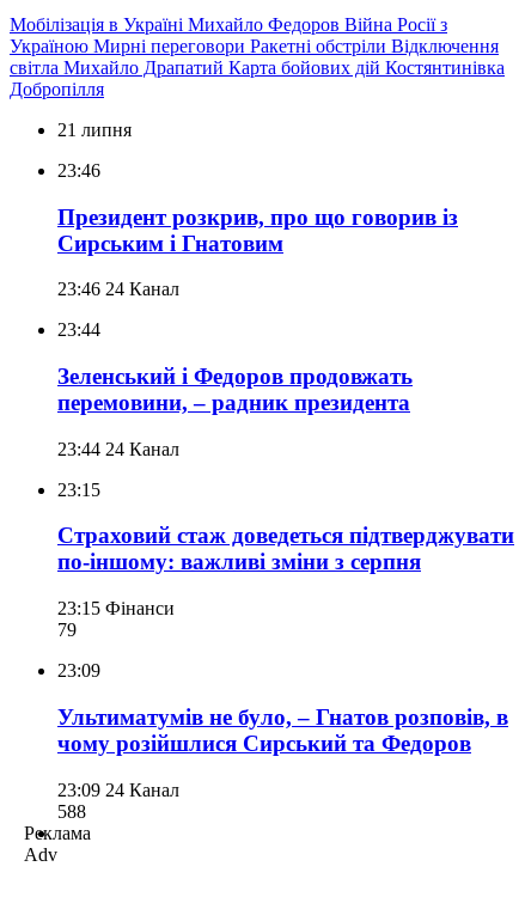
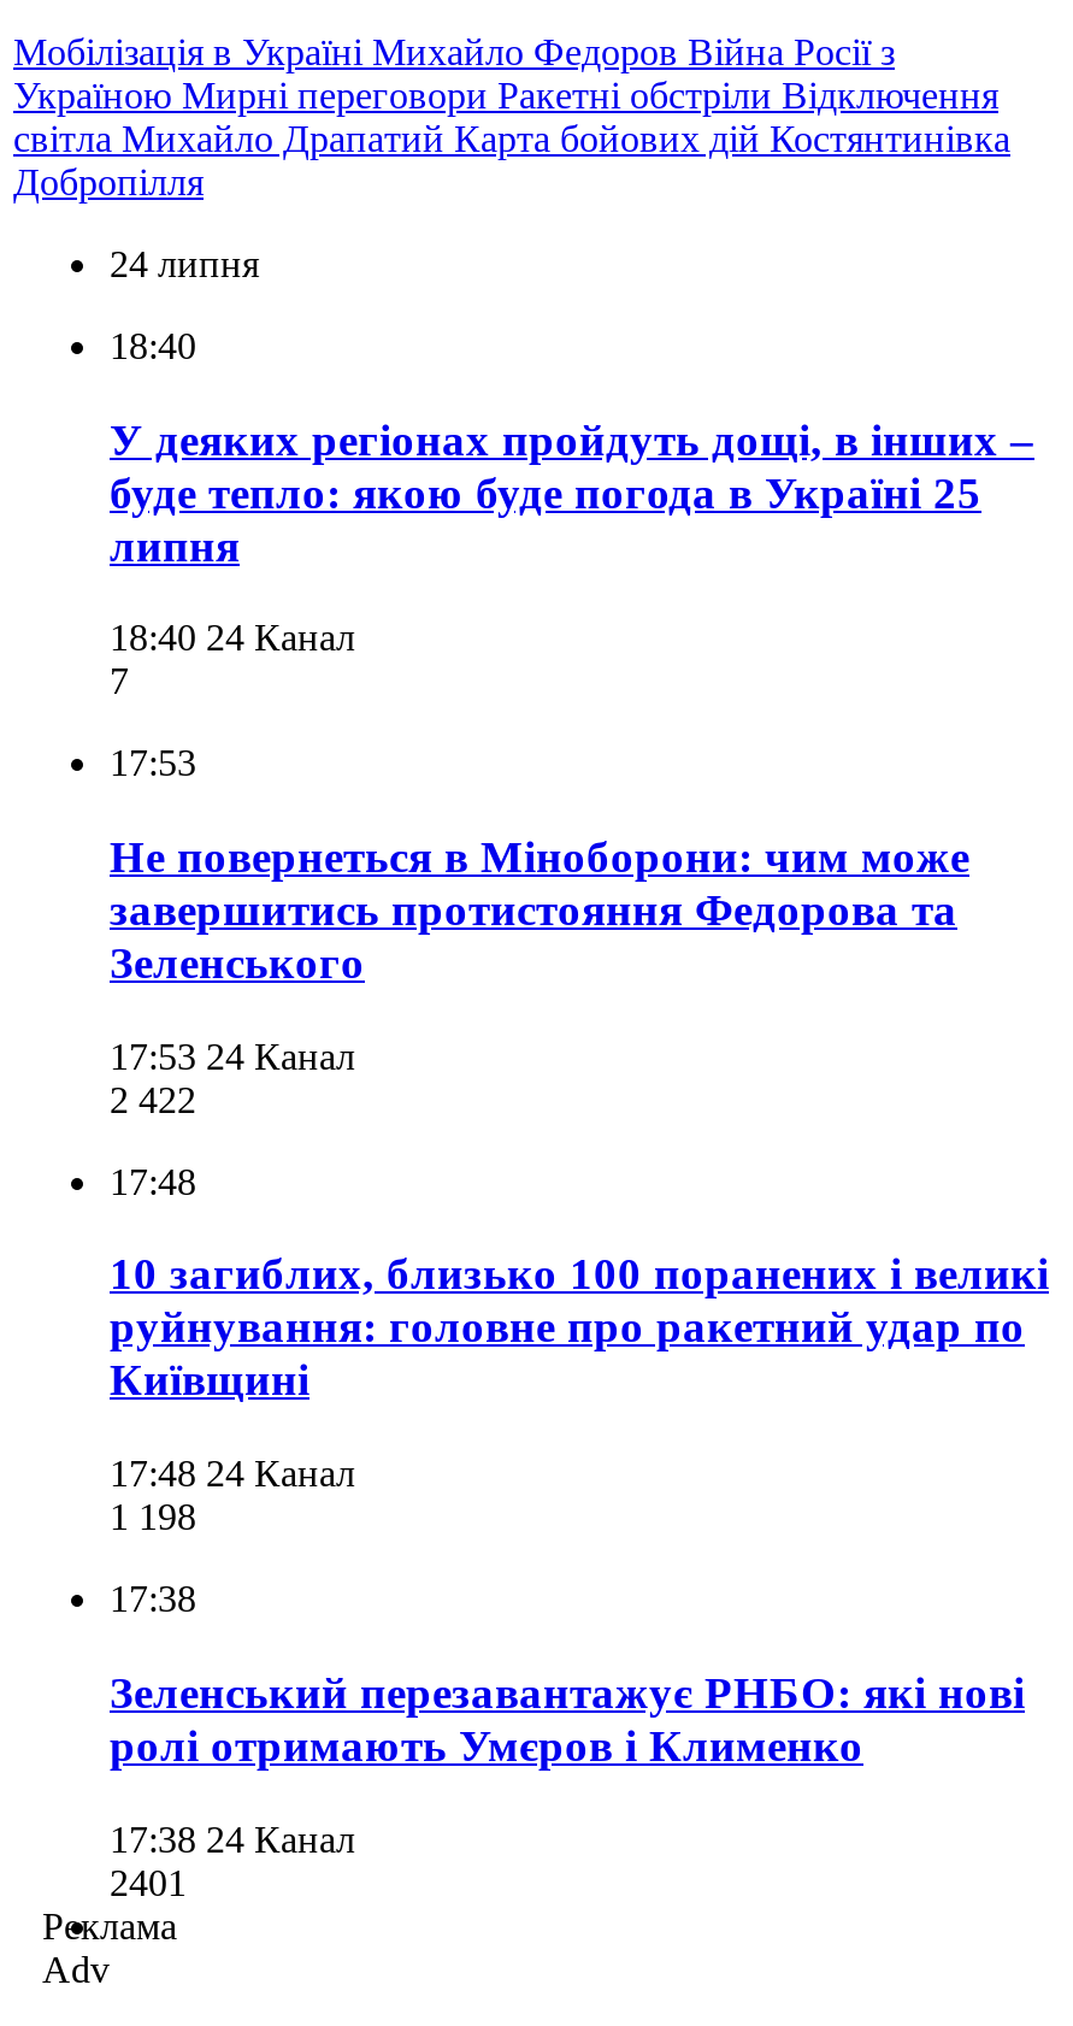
[57,119,132,140] 21 липня -> [110,243,259,284] 24 липня
[57,160,100,180] 23:46 -> [110,325,196,366] 18:40
[57,204,458,255] Президент розкрив, про що говорив із | Сирським і Гнатовим -> [110,413,1034,570] У деяких регіонах пройдуть дощі, в інших – | буде тепло: якою буде погода в Україні 25 | липня
[57,279,179,299] 23:46 24 Канал -> [110,617,355,702] 18:40 24 Канал | 7
[57,320,100,340] 23:44 -> [110,743,196,784] 17:53
[57,364,413,415] Зеленський і Федоров продовжать | перемовини, – радник президента -> [110,831,969,988] Не повернеться в Міноборони: чим може | завершитись протистояння Федорова та | Зеленського
[57,439,179,459] 23:44 24 Канал -> [110,1035,355,1120] 17:53 24 Канал | 2 422
[57,479,100,500] 23:15 -> [110,1161,196,1202] 17:48
[57,523,514,575] Страховий стаж доведеться підтверджувати | по-іншому: важливі зміни з серпня -> [110,1249,1049,1406] 10 загиблих, близько 100 поранених і великі | руйнування: головне про ракетний удар по | Київщині
[57,598,175,640] 23:15 Фінанси | 79 -> [110,1453,355,1537] 17:48 24 Канал | 1 198
[57,660,100,681] 23:09 -> [110,1578,196,1619] 17:38
[57,704,508,756] Ультиматумів не було, – Гнатов розповів, в | чому розійшлися Сирський та Федоров -> [110,1667,1025,1770] Зеленський перезавантажує РНБО: які нові | ролі отримають Умєров і Клименко
[57,779,179,821] 23:09 24 Канал | 588 -> [110,1818,355,1902] 17:38 24 Канал | 2401

